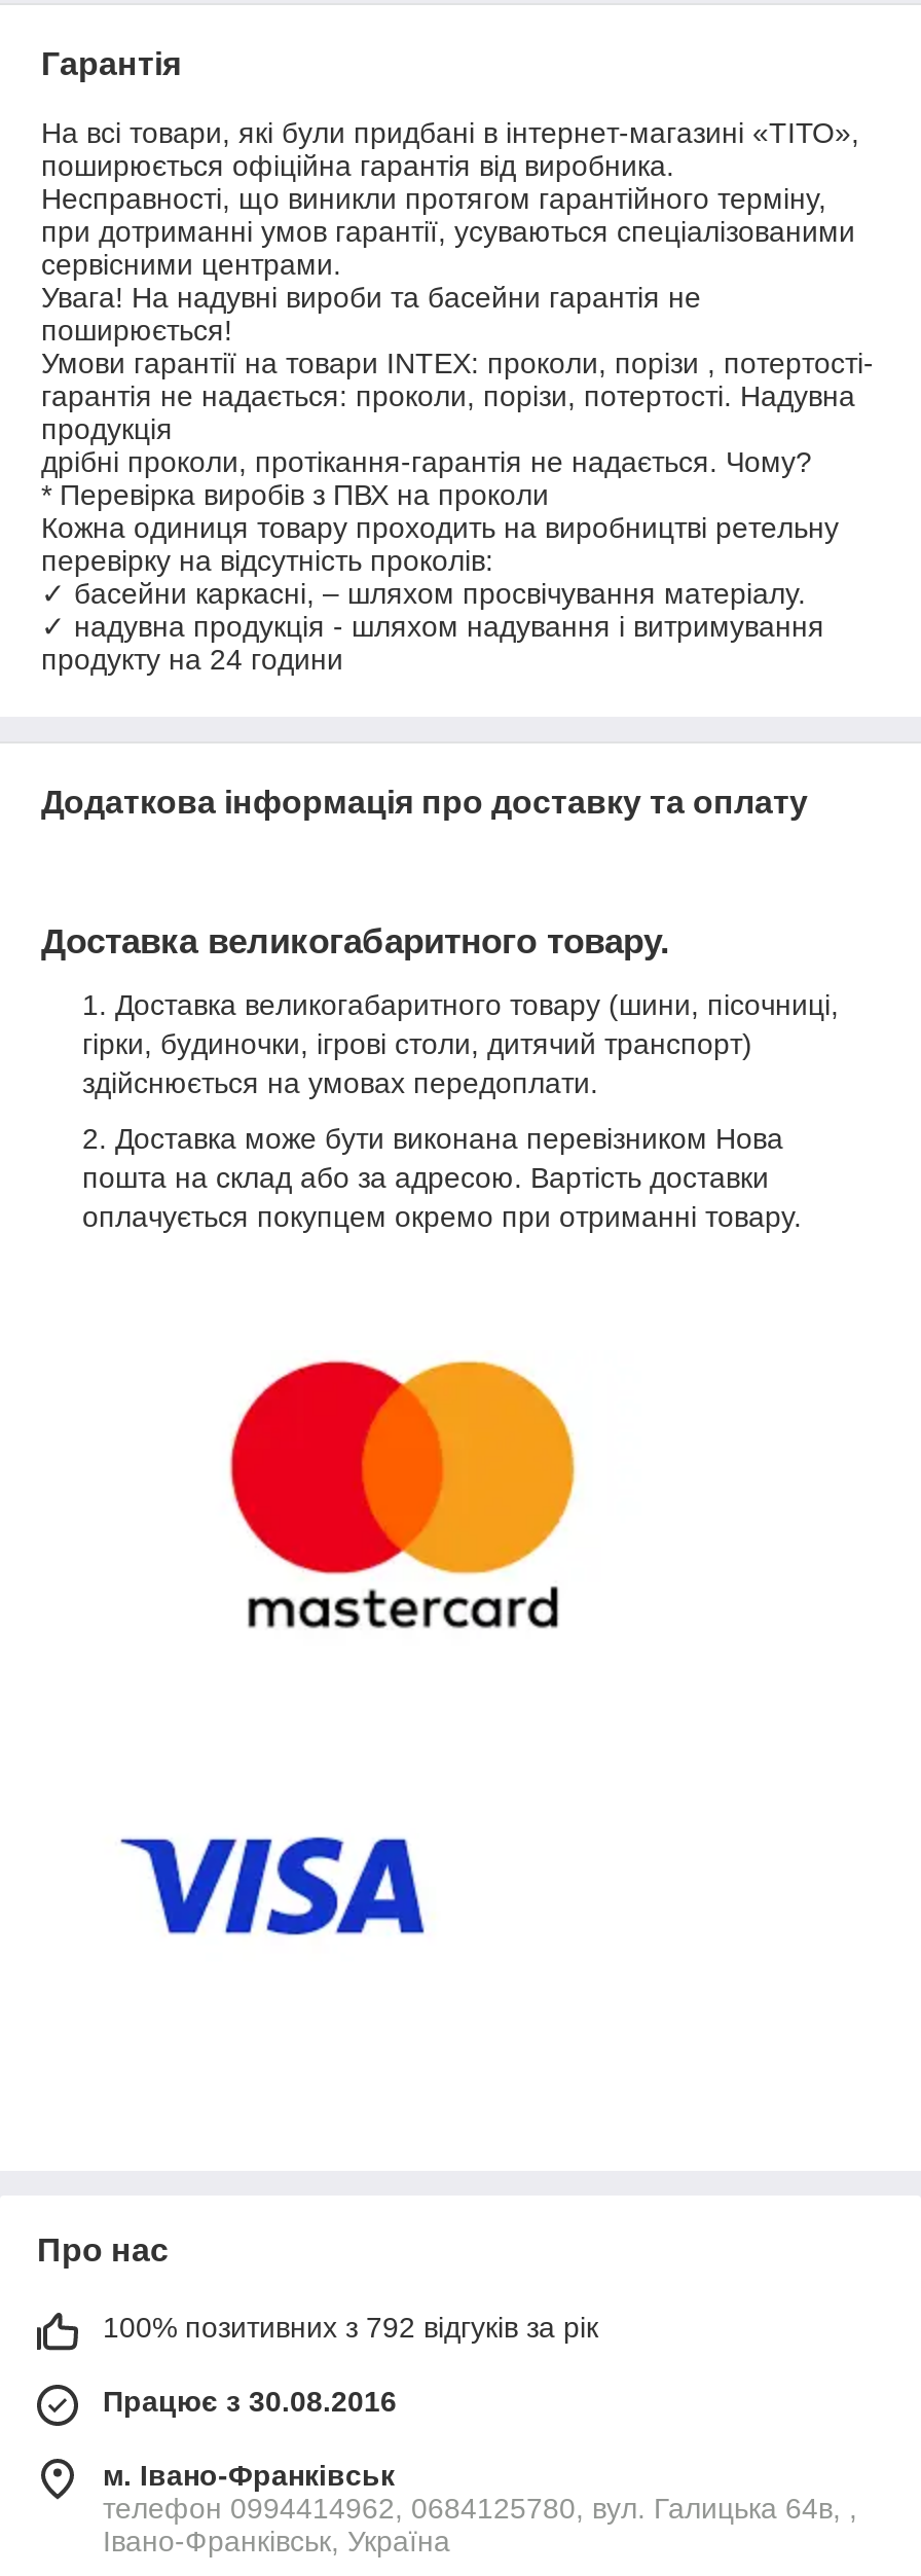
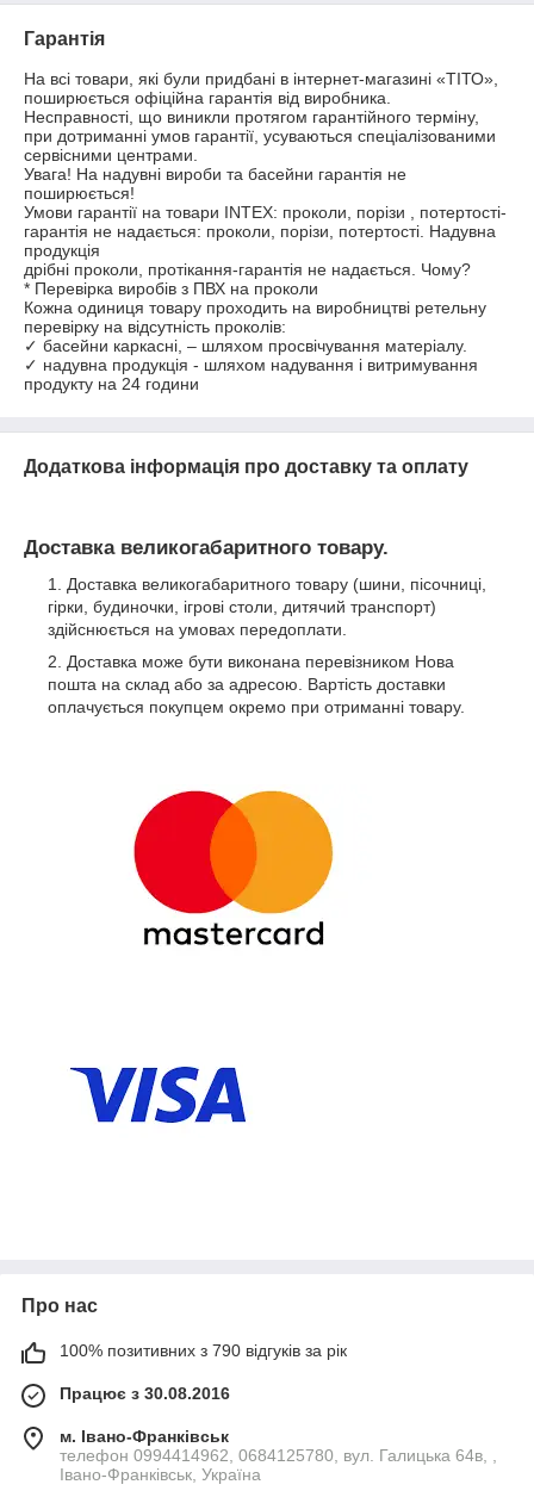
[103,2310,598,2343] 100% позитивних з 792 відгуків за рік -> [60,1341,347,1360] 100% позитивних з 790 відгуків за рік

